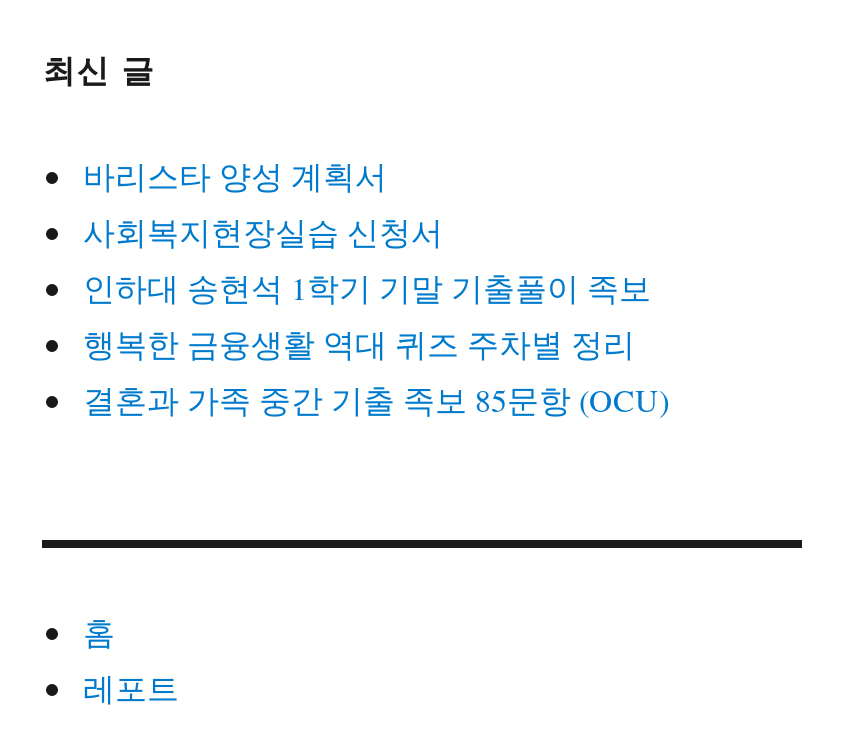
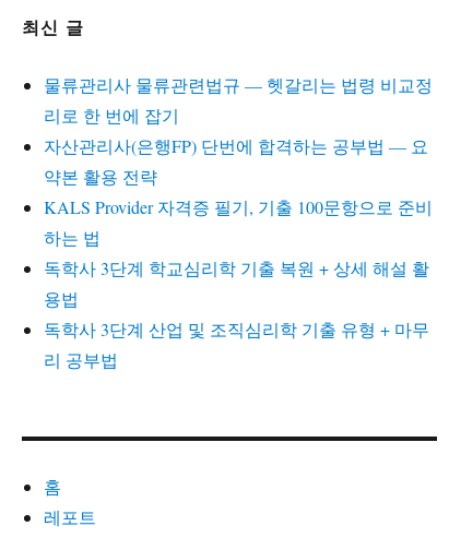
[83,155,669,421] 바리스타 양성 계획서 | 사회복지현장실습 신청서 | 인하대 송현석 1학기 기말 기출풀이 족보 | 행복한 금융생활 역대 퀴즈 주차별 정리 | 결혼과 가족 중간 기출 족보 85문항 (OCU) -> [44,74,433,371] 물류관리사 물류관련법규 — 헷갈리는 법령 비교정 | 리로 한 번에 잡기 | 자산관리사(은행FP) 단번에 합격하는 공부법 — 요 | 약본 활용 전략 | KALS Provider 자격증 필기, 기출 100문항으로 준비 | 하는 법 | 독학사 3단계 학교심리학 기출 복원 + 상세 해설 활 | 용법 | 독학사 3단계 산업 및 조직심리학 기출 유형 + 마무 | 리 공부법

